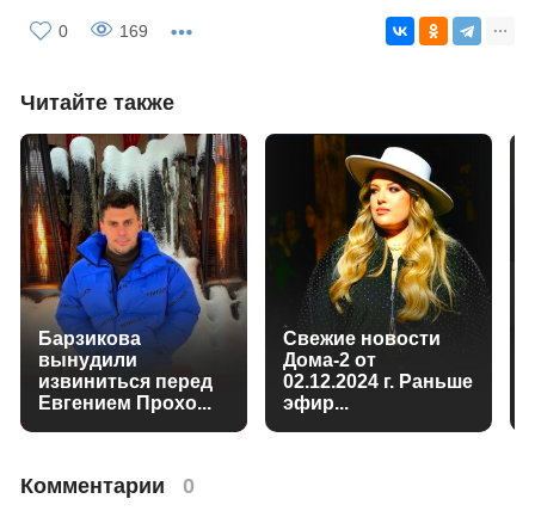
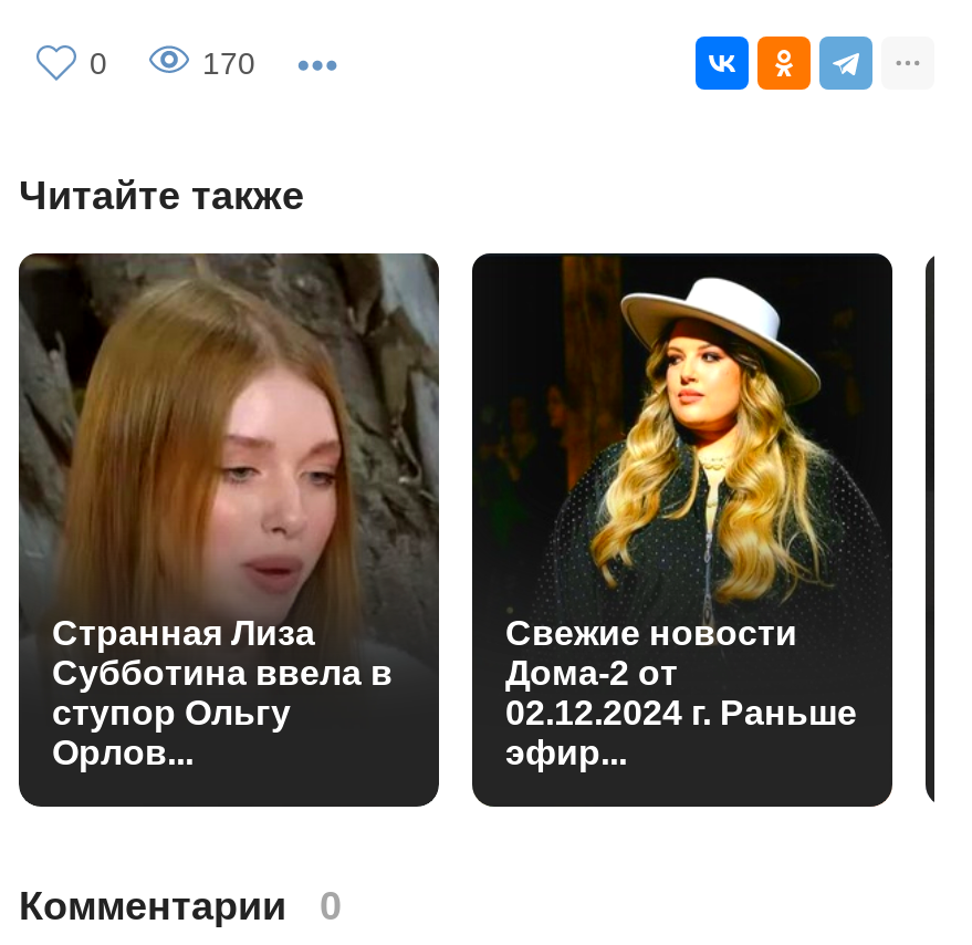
[119,23,148,42] 169 -> [202,48,255,83] 170
[20,134,248,414] [image] | Барзикова | вынудили | извиниться перед | Евгением Прохо... -> [19,253,439,773] [image] | Странная Лиза | Субботина ввела в | ступор Ольгу | Орлов...

